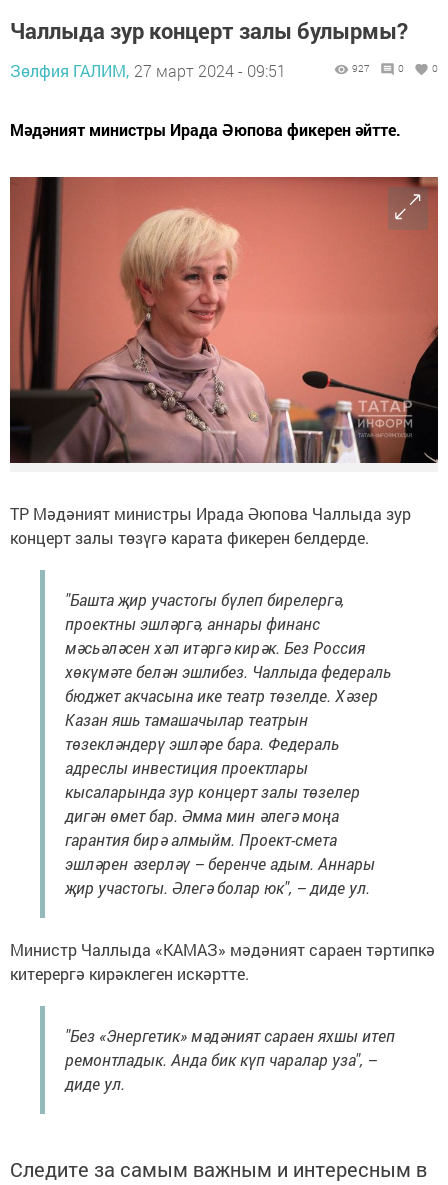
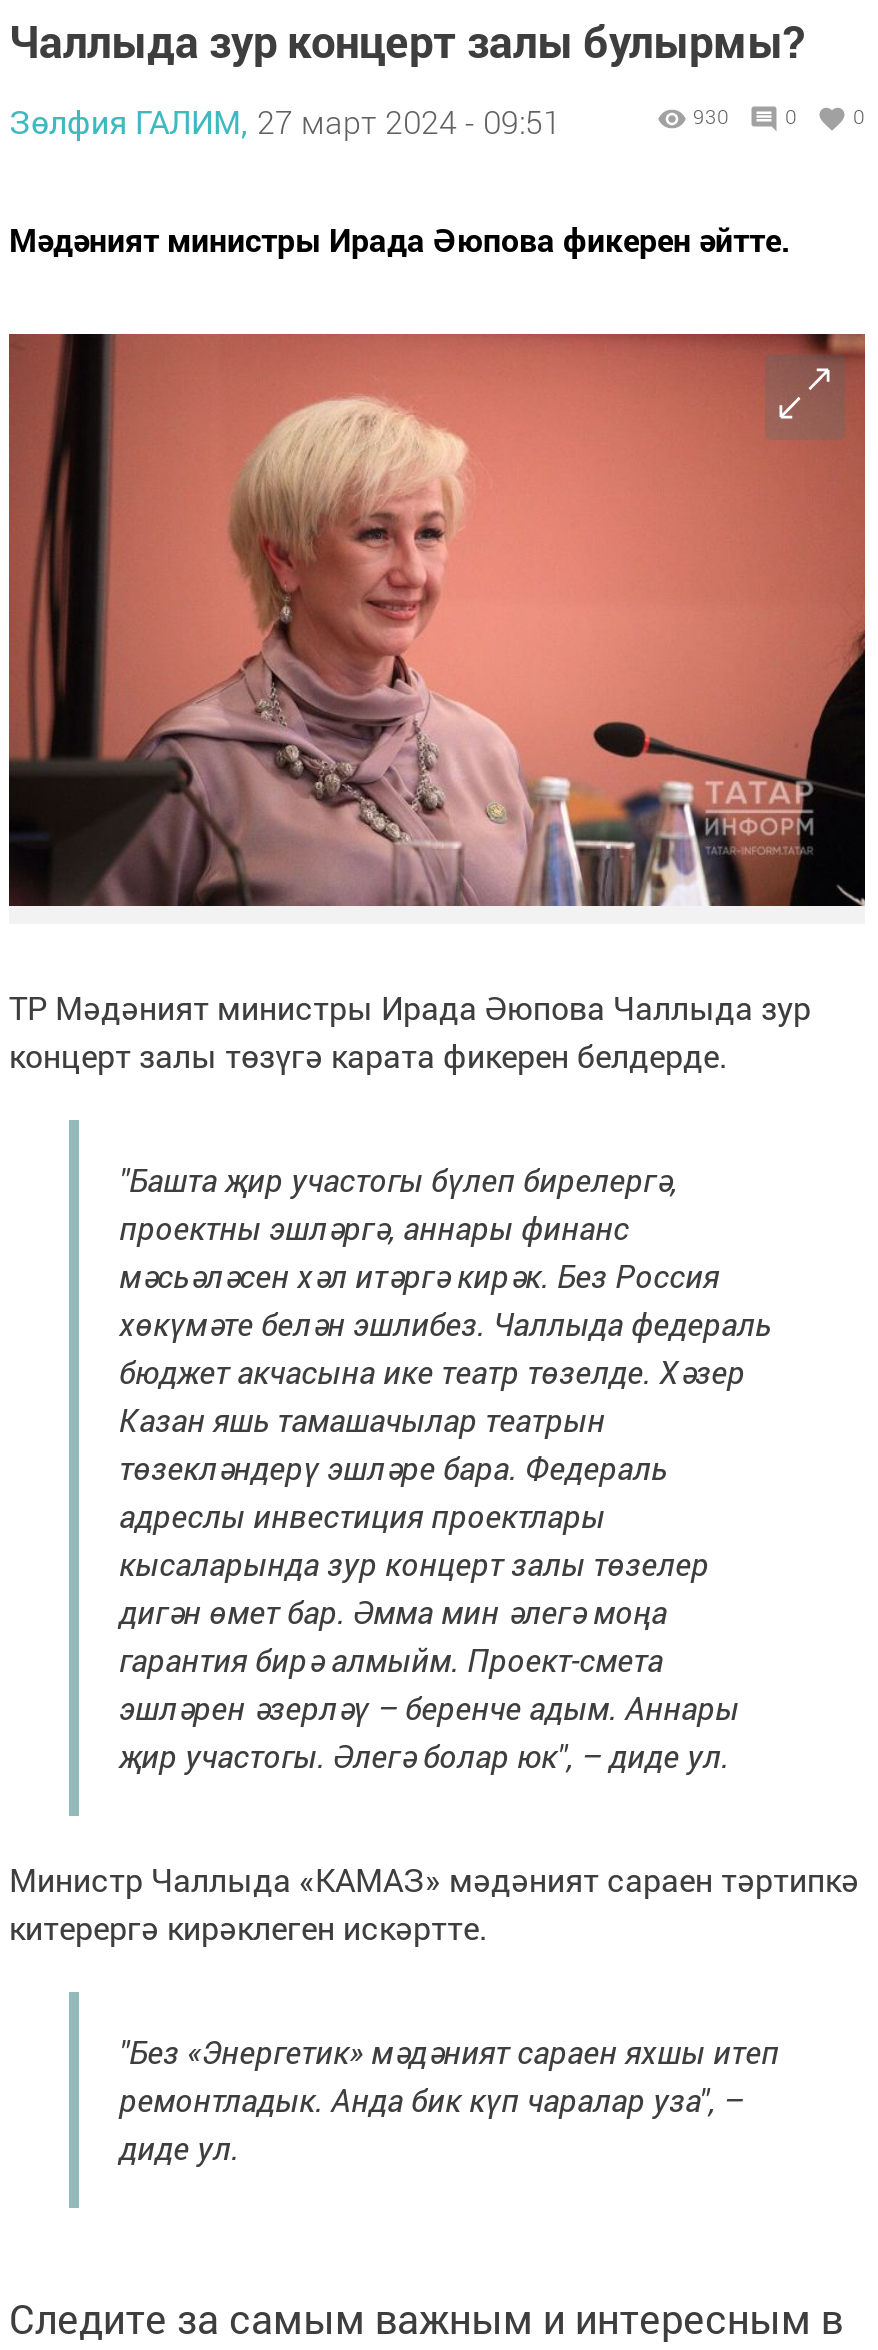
[352,62,370,75] 927 -> [693,105,729,131] 930

